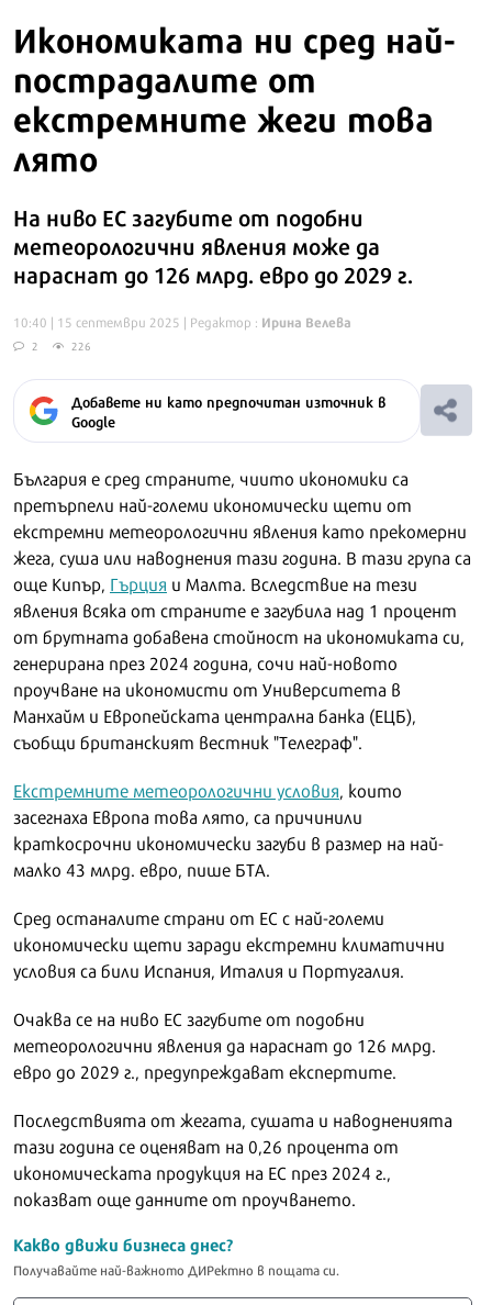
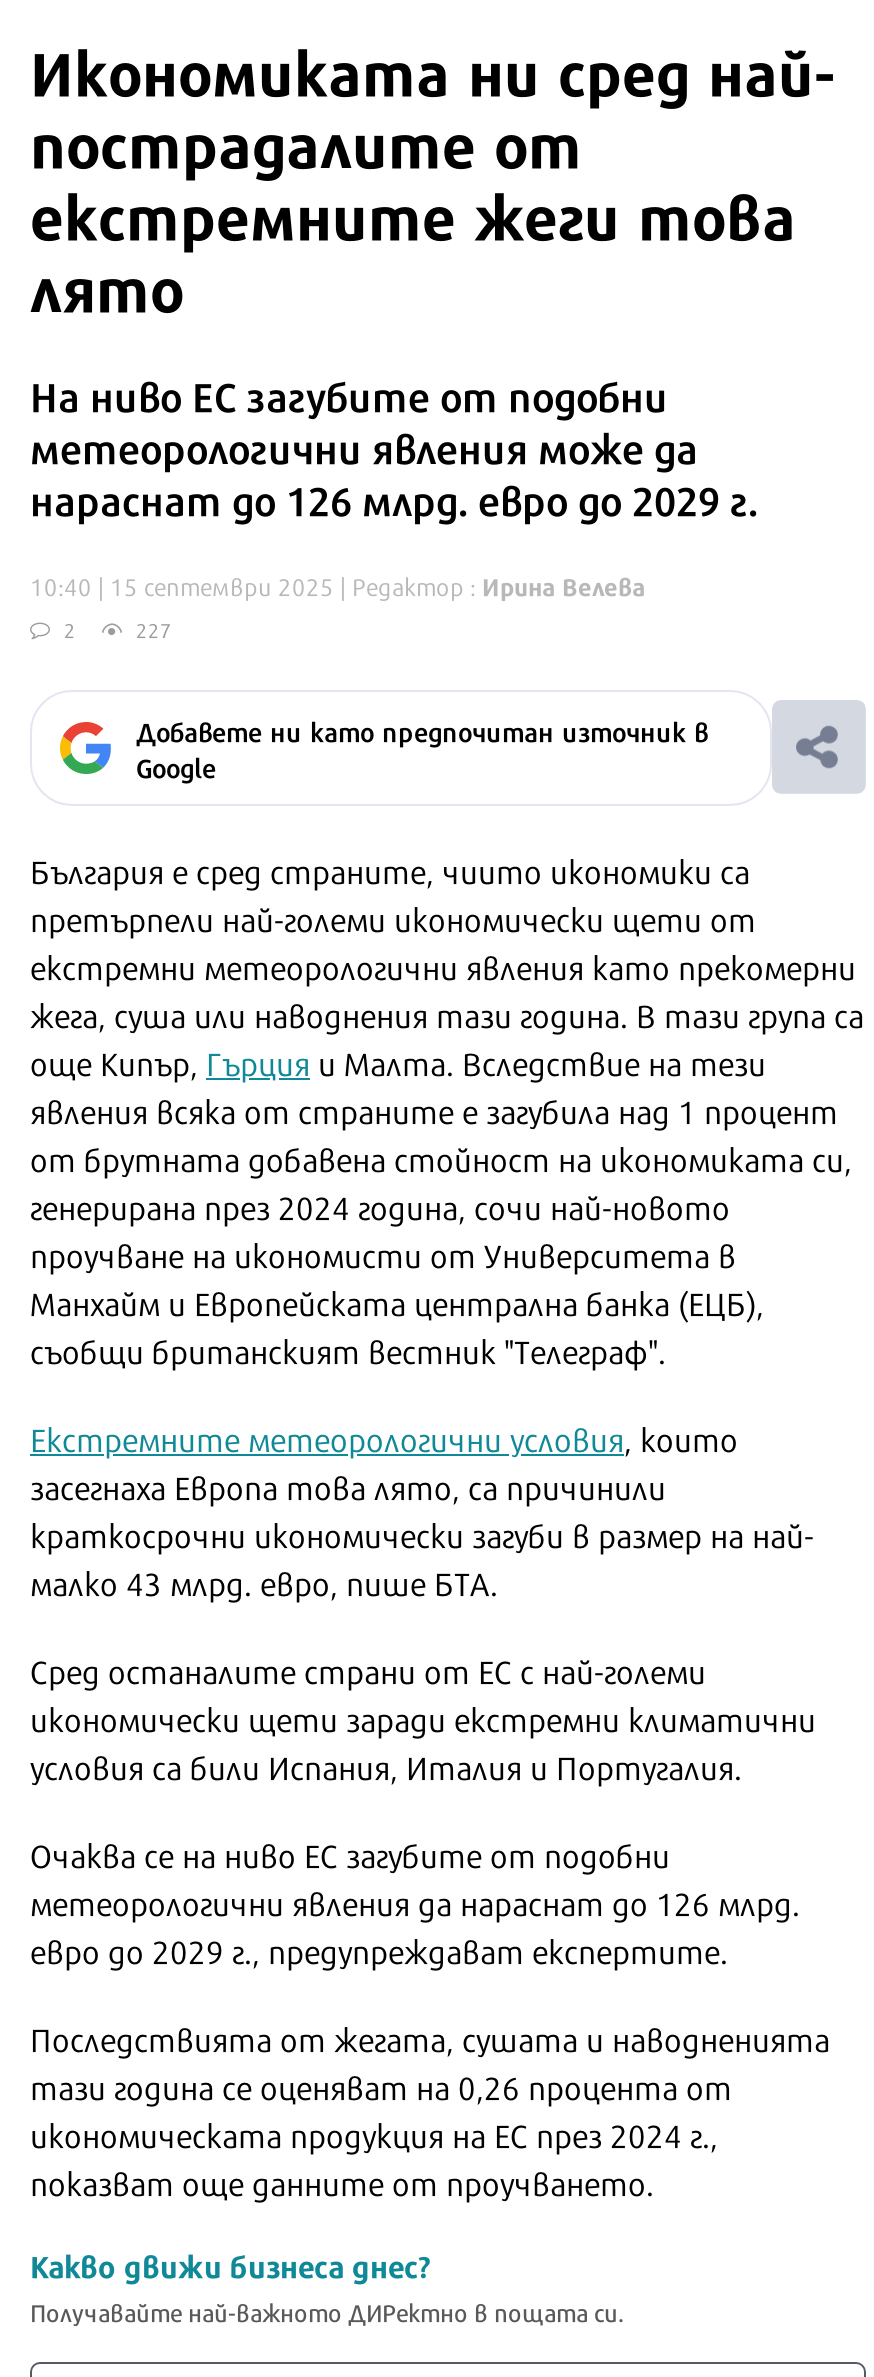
[29,337,91,354] 2 226 -> [58,614,172,644] 2 227

